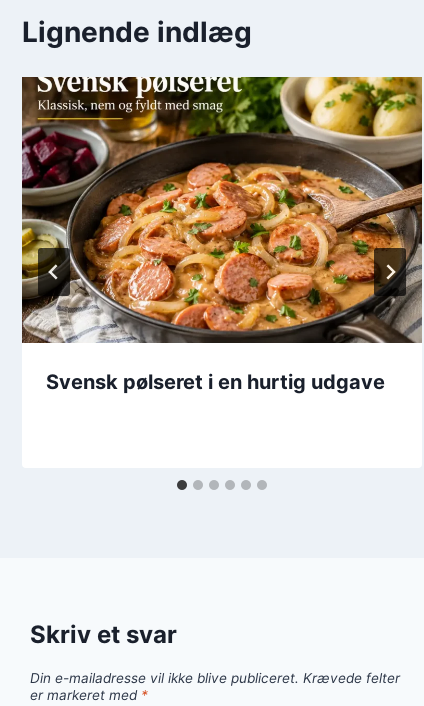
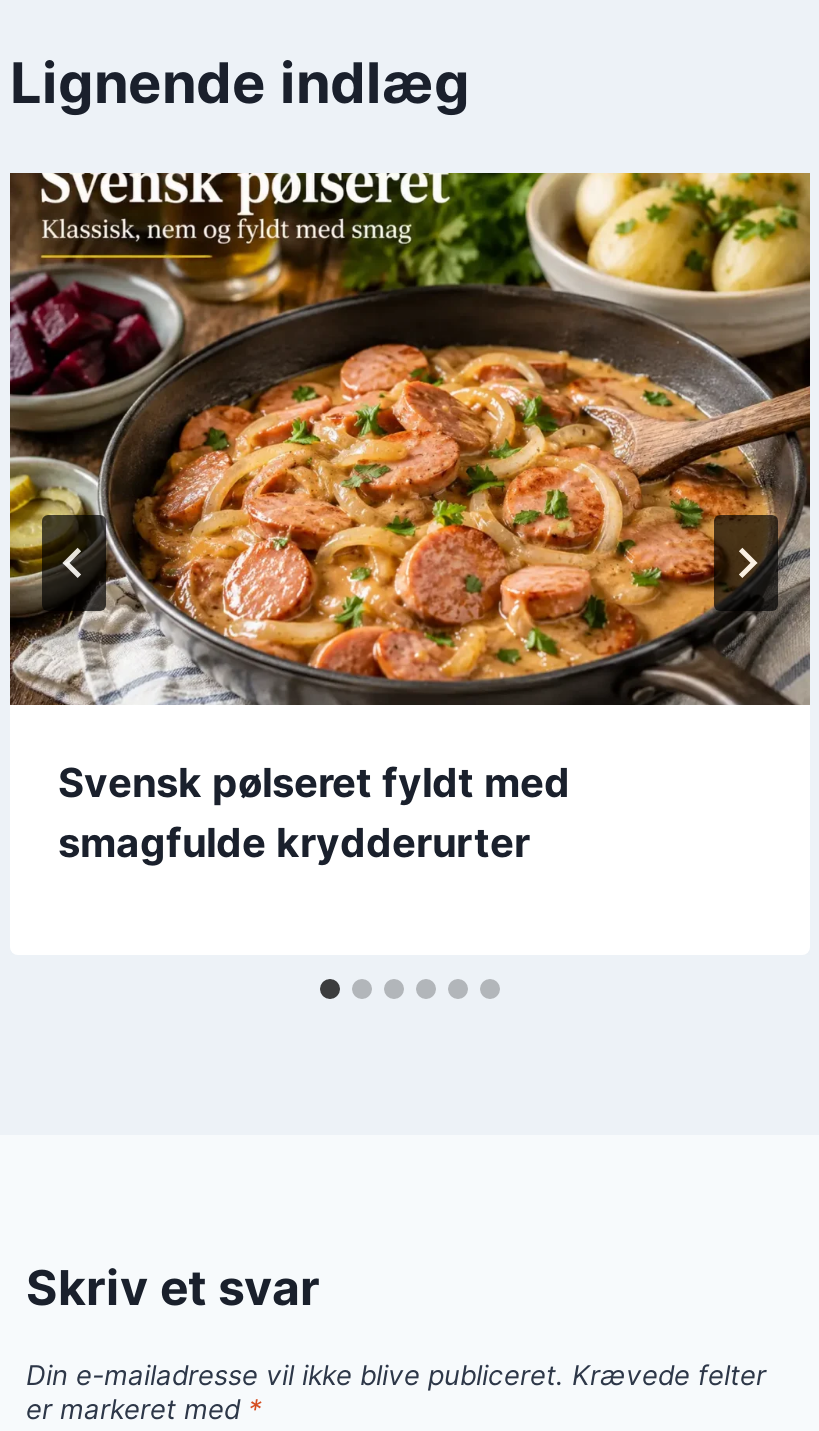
[46,370,385,394] Svensk pølseret i en hurtig udgave -> [58,759,570,867] Svensk pølseret fyldt med | smagfulde krydderurter

